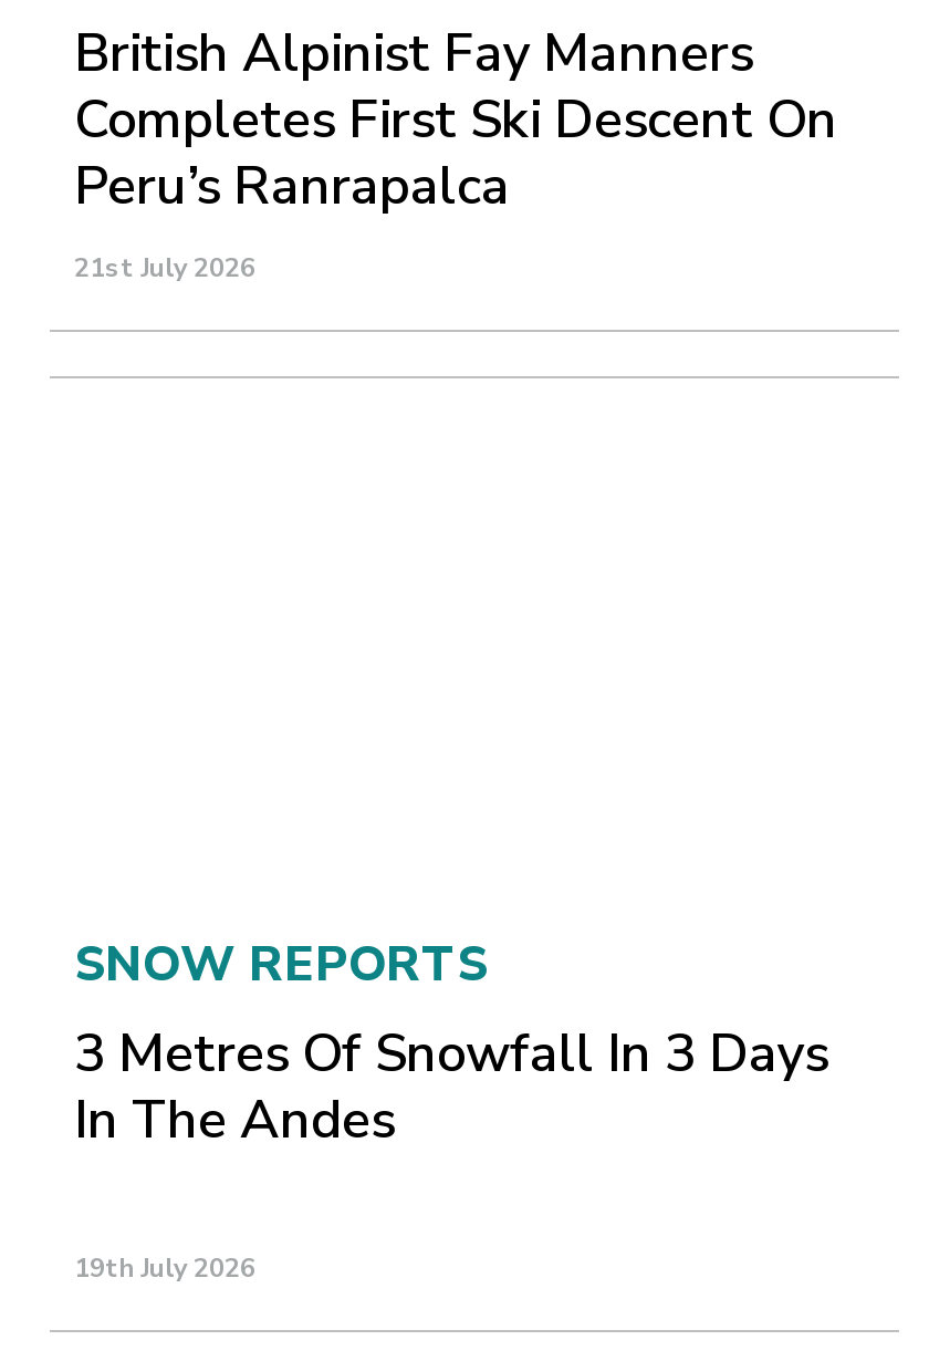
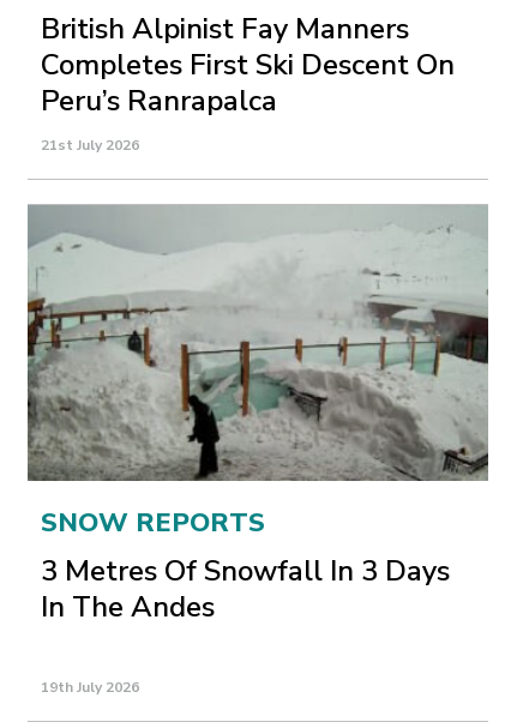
none -> [26,204,489,482] [image]

